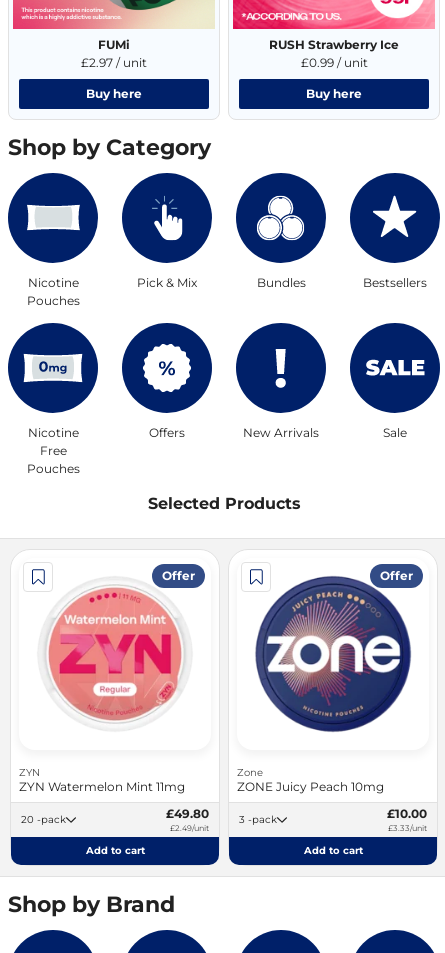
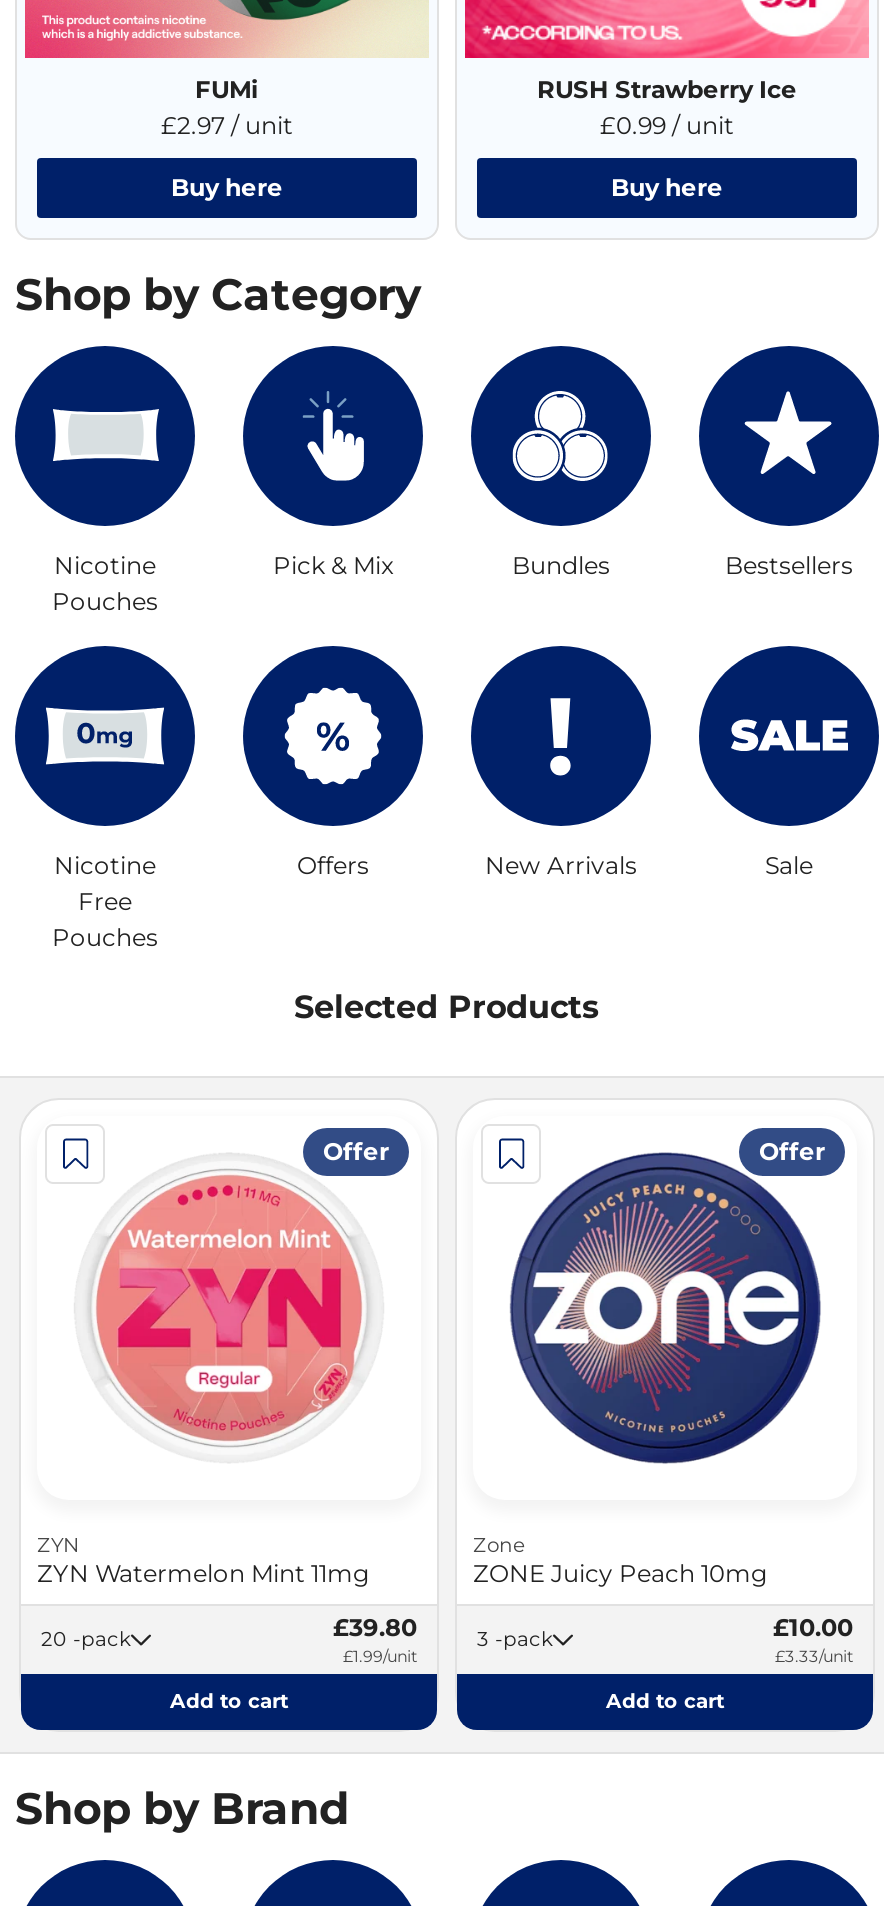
[166,806,209,833] £49.80 | £2.49/unit -> [333,1613,417,1667] £39.80 | £1.99/unit

